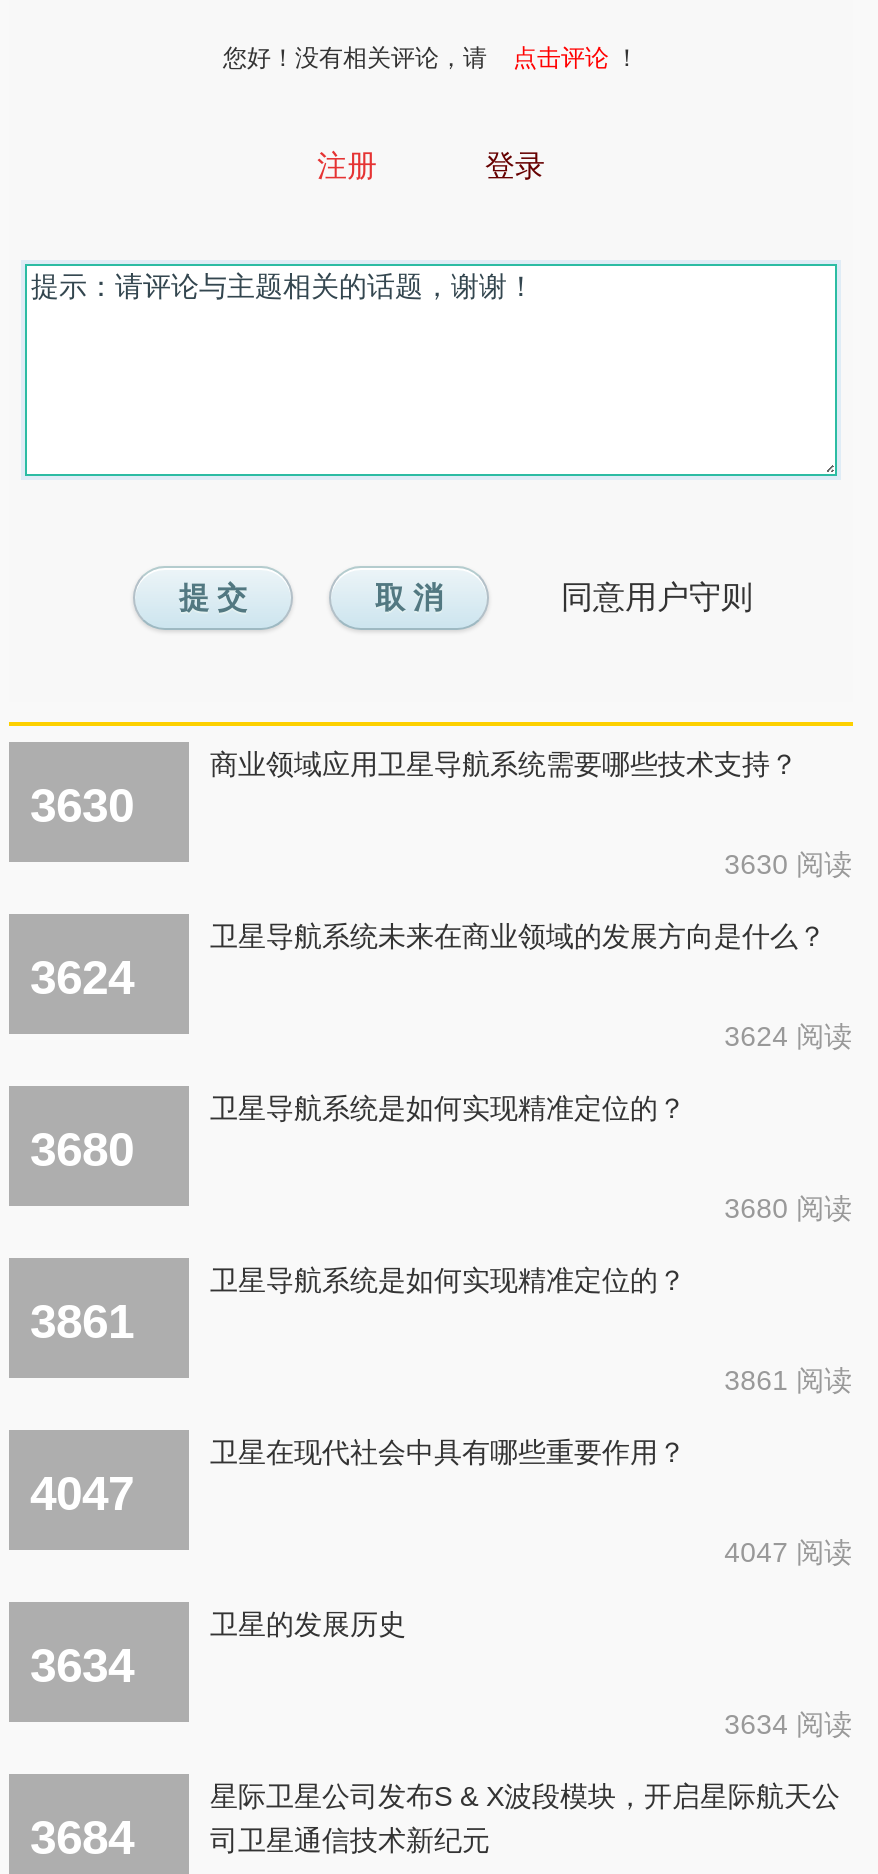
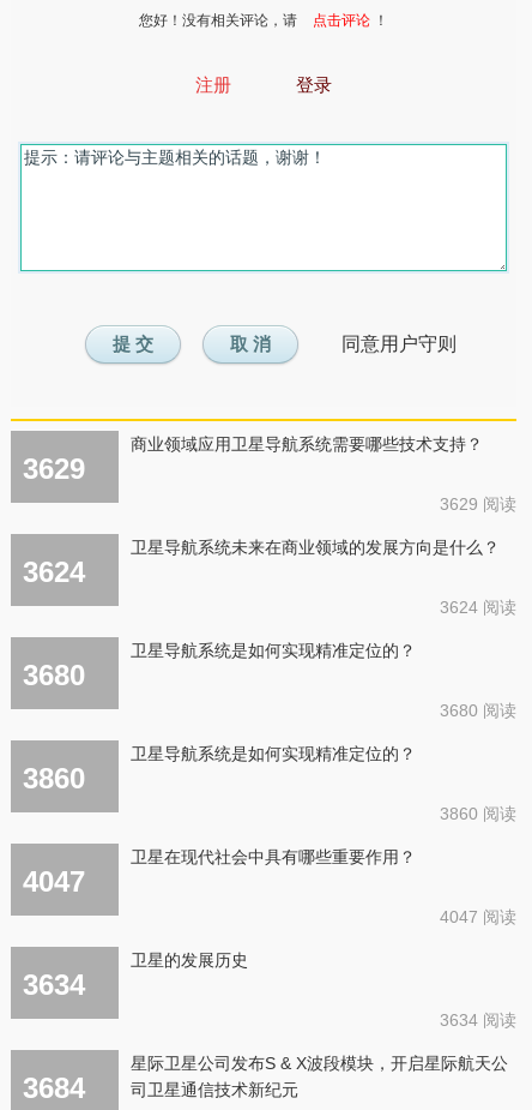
[30,778,134,832] 3630 -> [23,452,86,485] 3629
[724,848,852,880] 3630阅读 -> [439,494,516,514] 3629阅读
[30,1294,134,1348] 3861 -> [23,762,86,794] 3860
[724,1364,852,1396] 3861阅读 -> [439,804,516,823] 3860阅读

